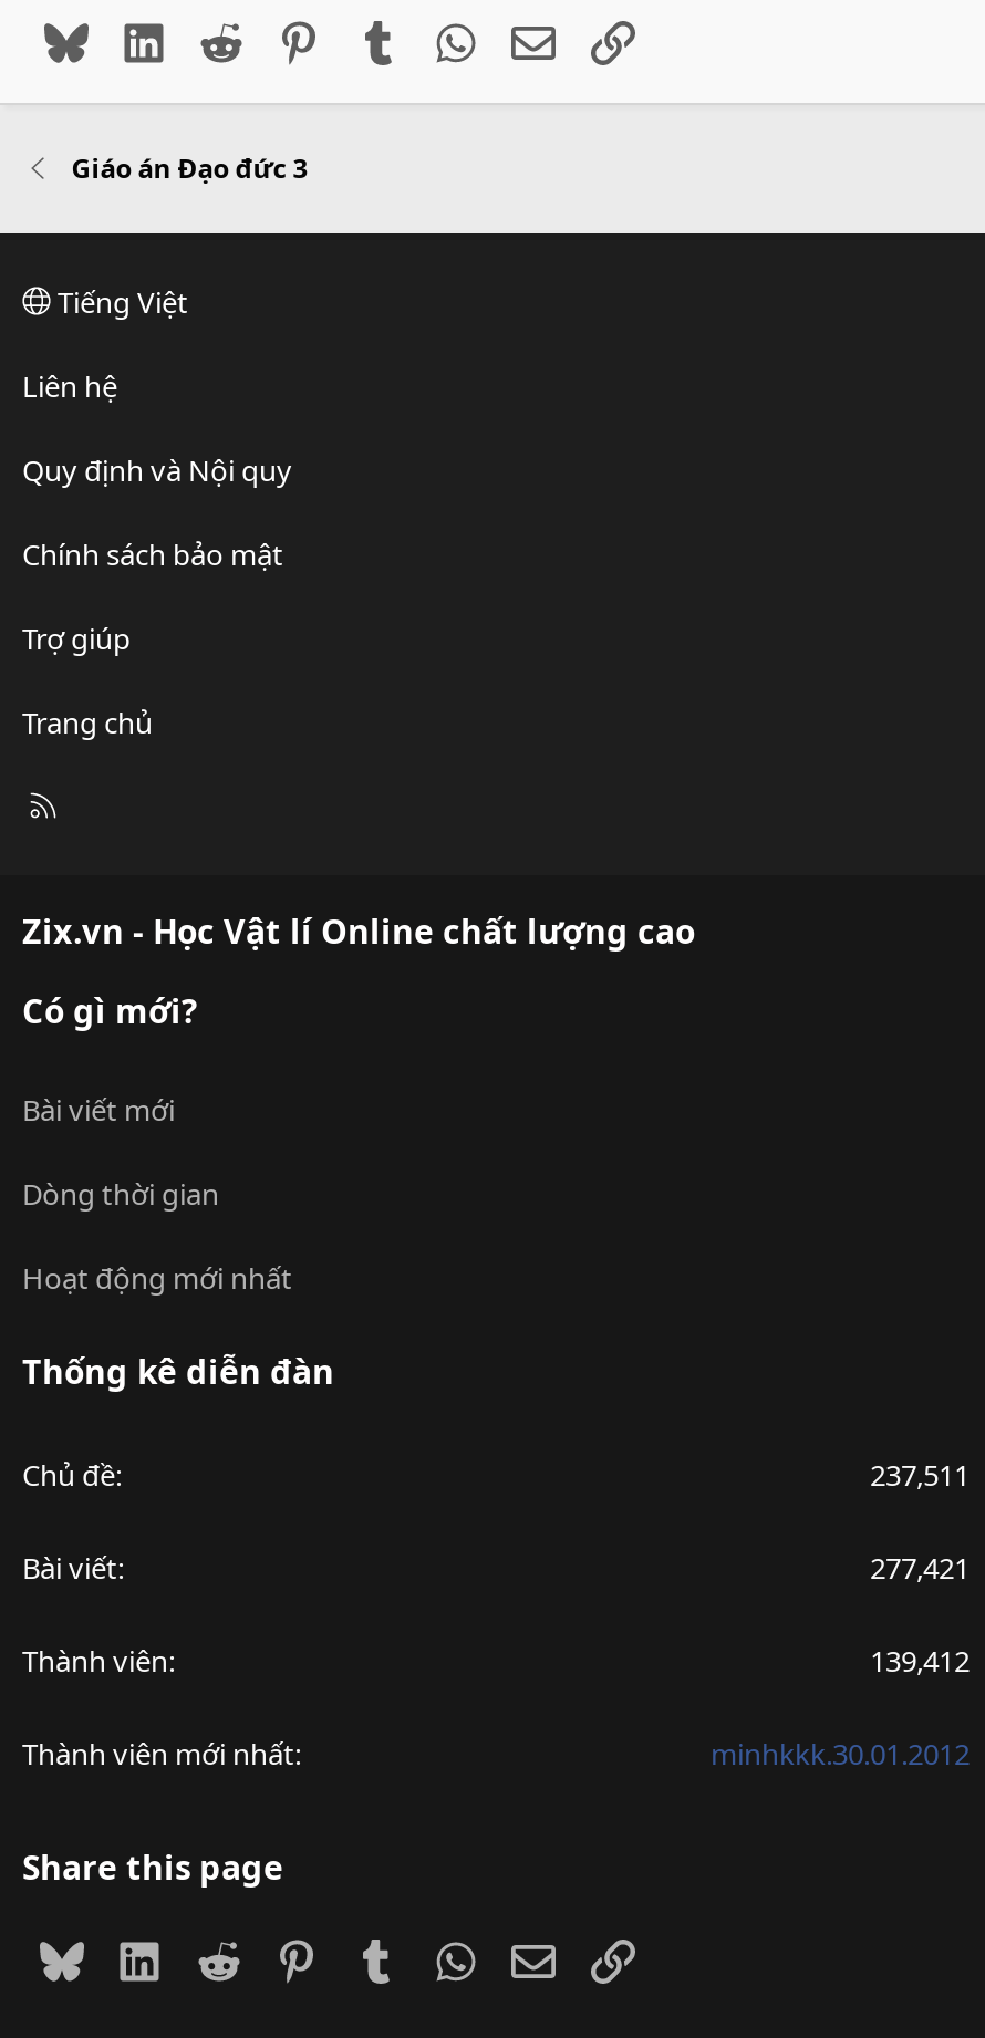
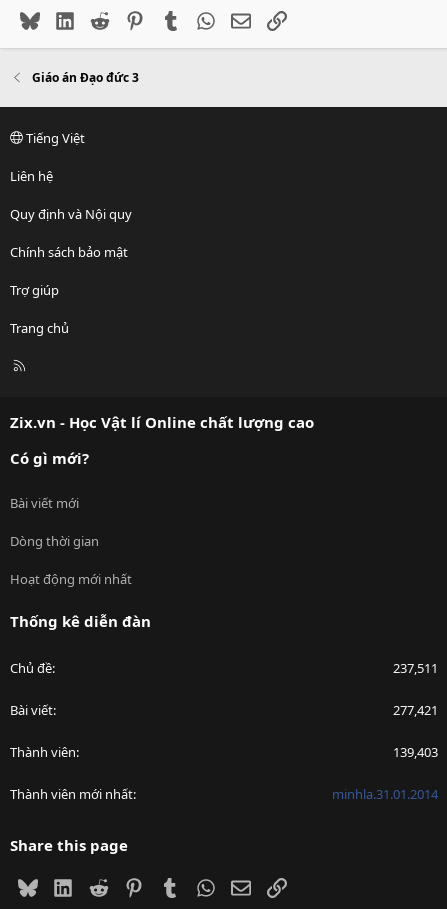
[870,1640,970,1680] 139,412 -> [393,743,438,761] 139,403
[711,1733,970,1773] minhkkk.30.01.2012 -> [332,785,438,803] minhla.31.01.2014

